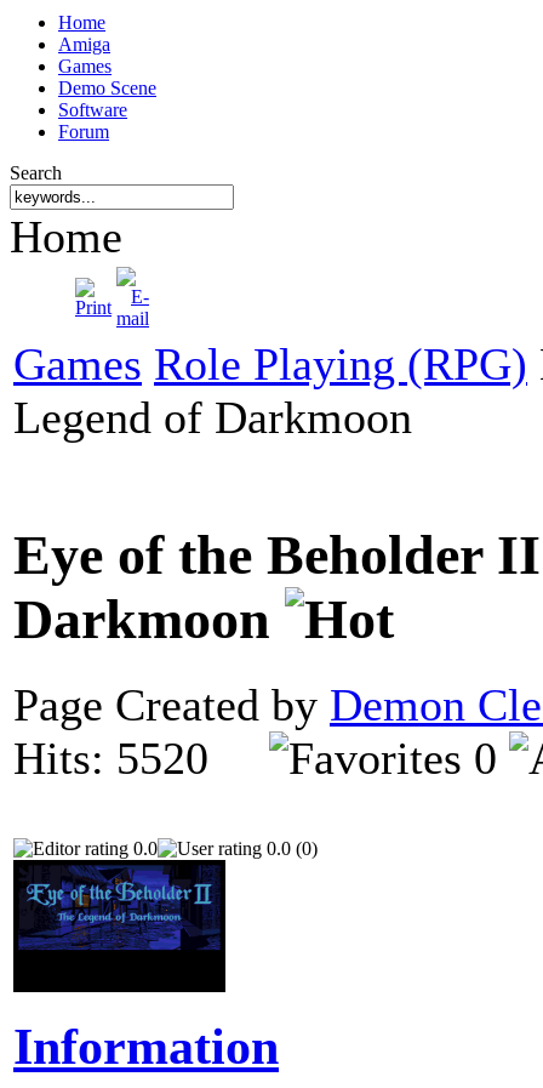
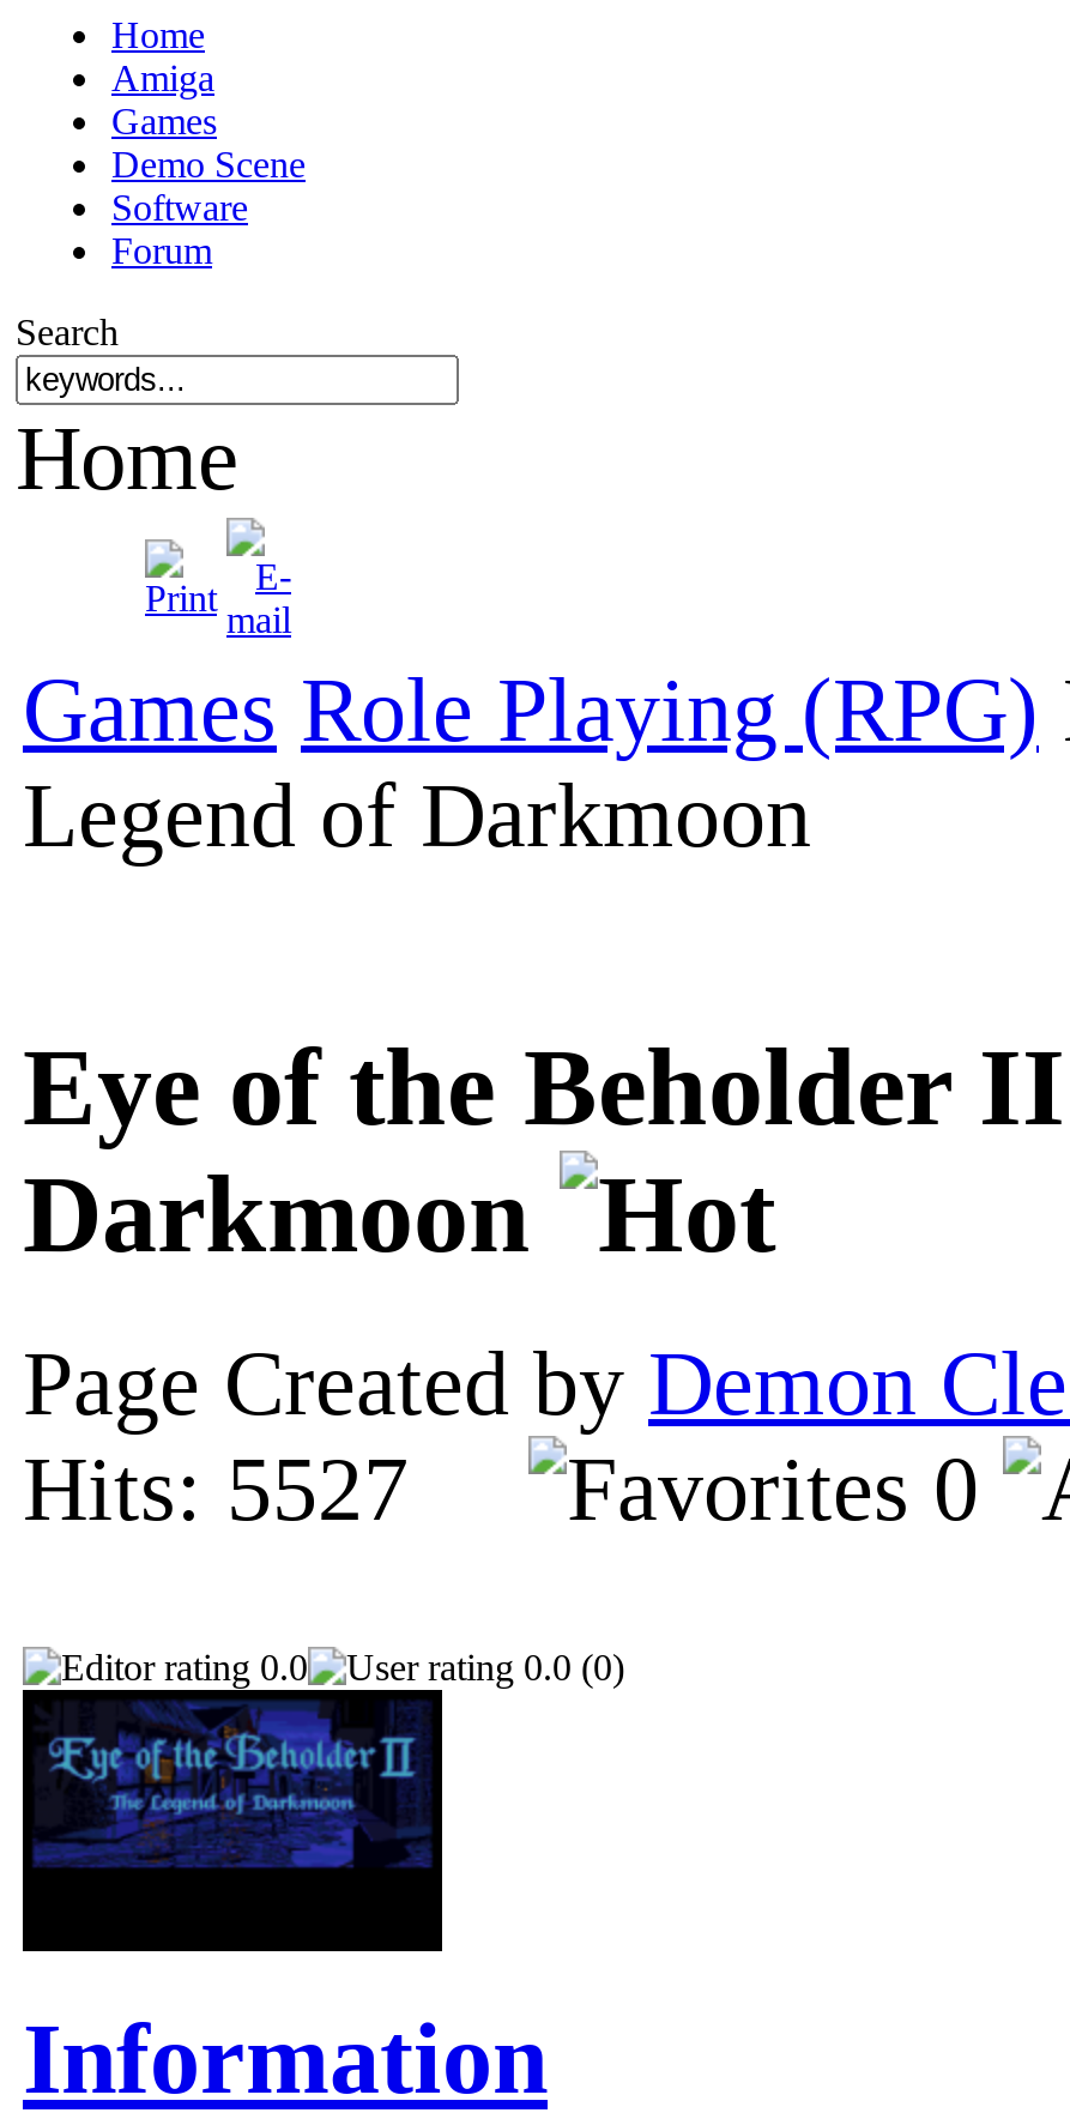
[13,732,269,783] Hits: 5520 -> [23,1438,528,1539] Hits: 5527

